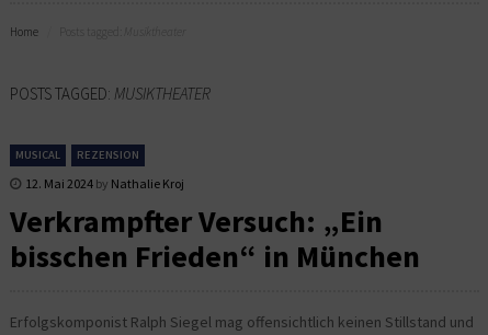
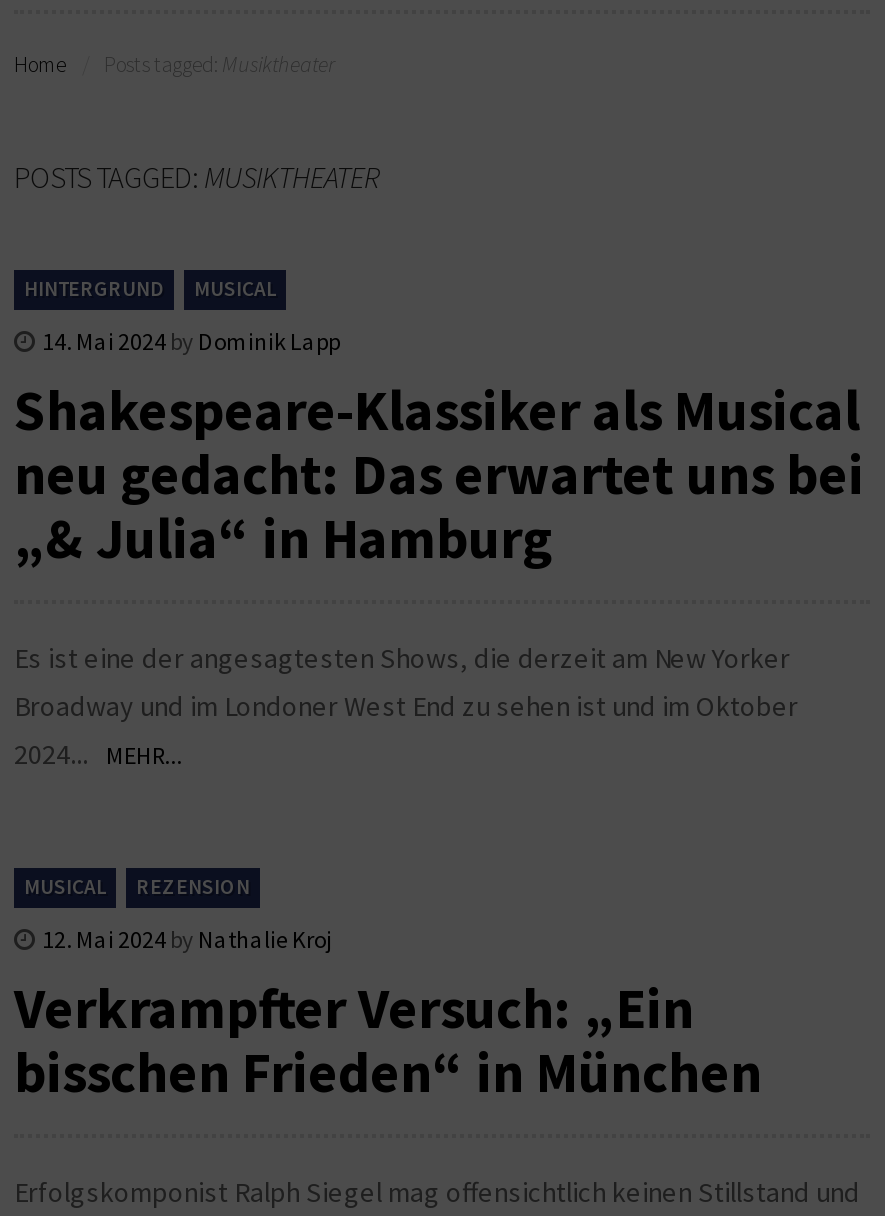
none -> [14,276,864,772] HINTERGRUND | MUSICAL | 14. Mai 2024 by Dominik Lapp | Shakespeare-Klassiker als Musical | neu gedacht: Das erwartet uns bei | „& Julia“ in Hamburg | Es ist eine der angesagtesten Shows, die derzeit am New Yorker | Broadway und im Londoner West End zu sehen ist und im Oktober | 2024... MEHR...

